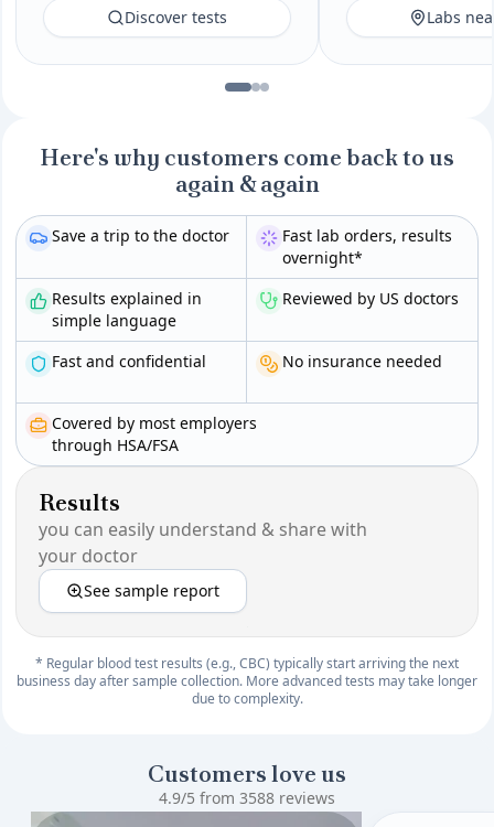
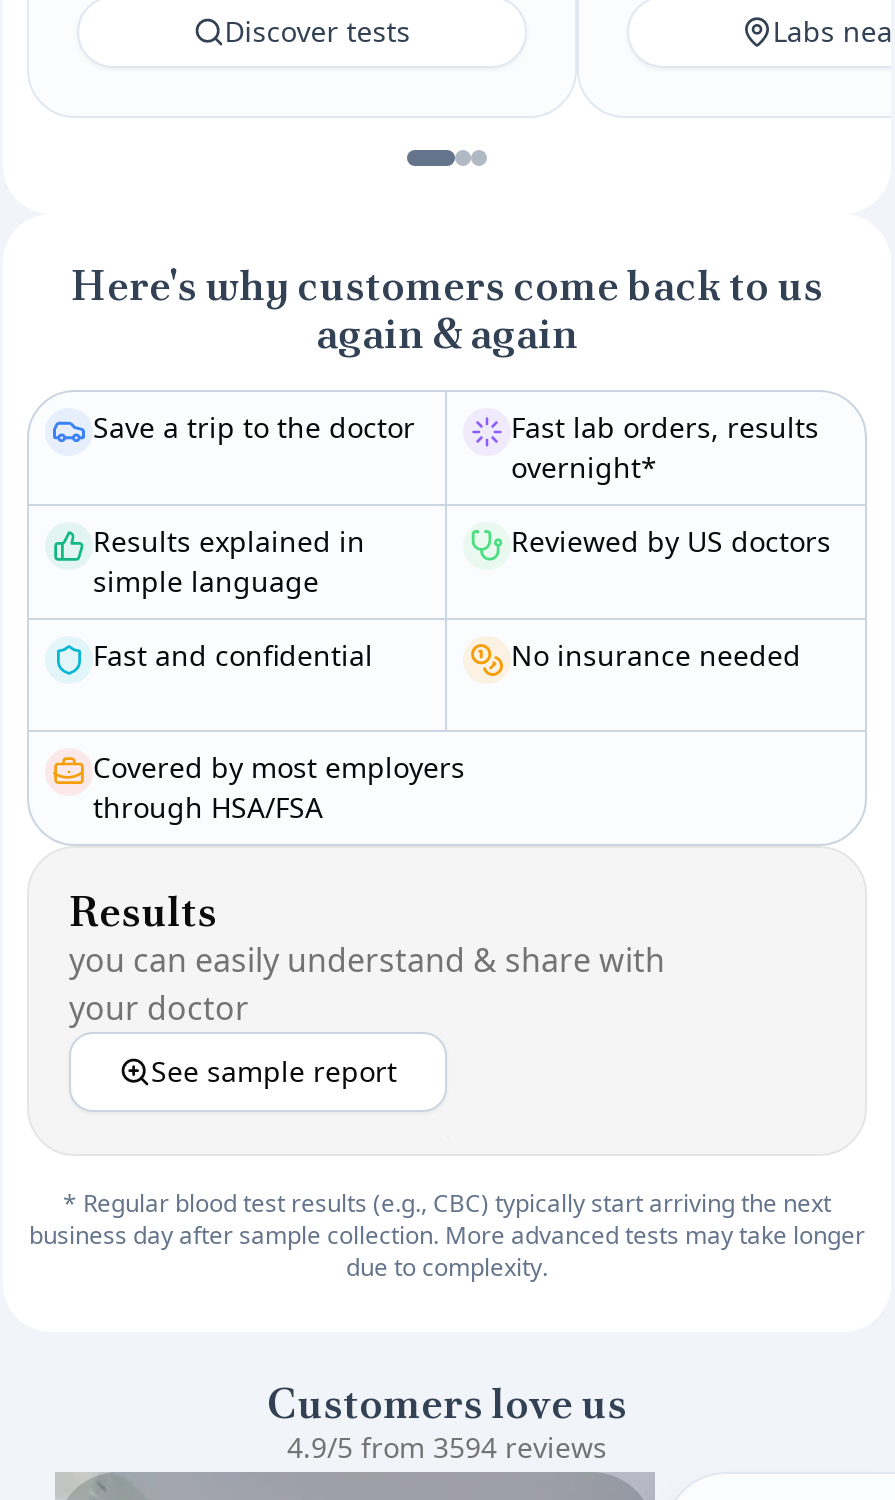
[159,787,335,808] 4.9/5 from 3588 reviews -> [287,1428,607,1466] 4.9/5 from 3594 reviews

